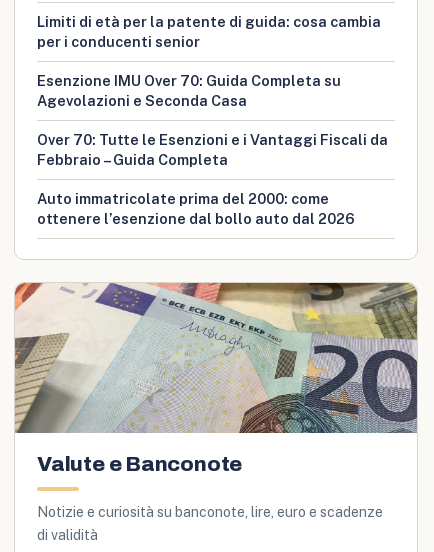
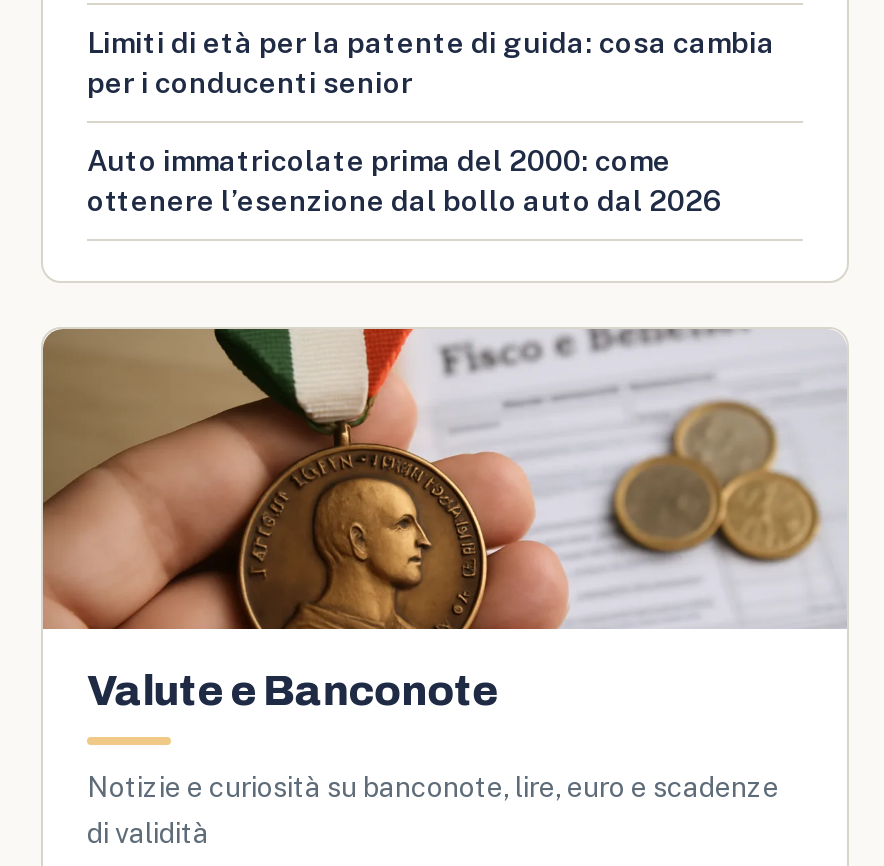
[37,72,388,168] Esenzione IMU Over 70: Guida Completa su | Agevolazioni e Seconda Casa | Over 70: Tutte le Esenzioni e i Vantaggi Fiscali da | Febbraio – Guida Completa -> none
[14,282,418,434] [image] -> [41,327,847,631] [image]

